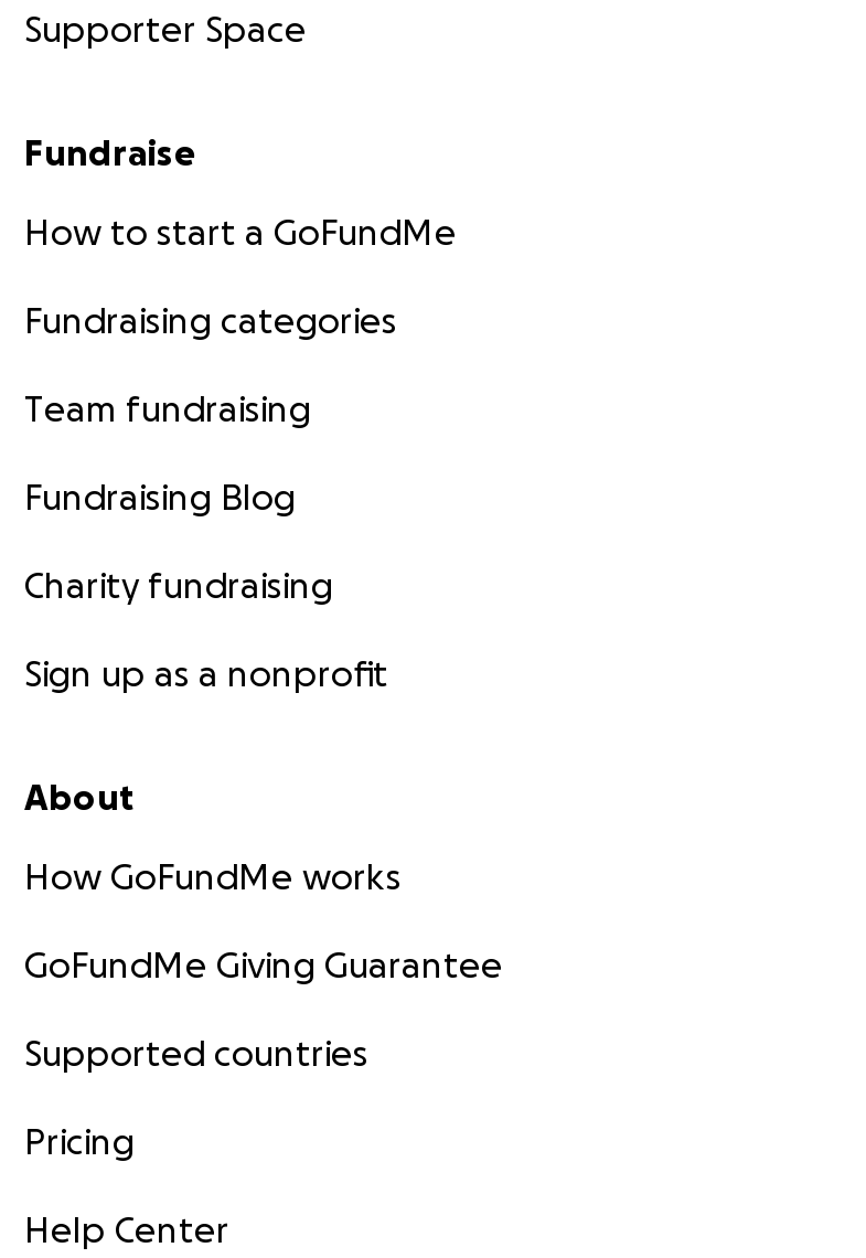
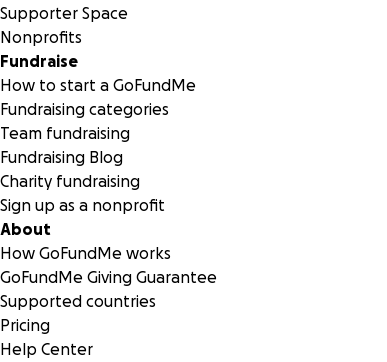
none -> [0,28,82,46] Nonprofits

